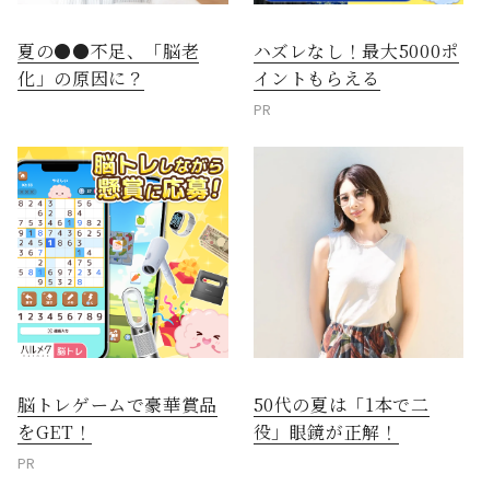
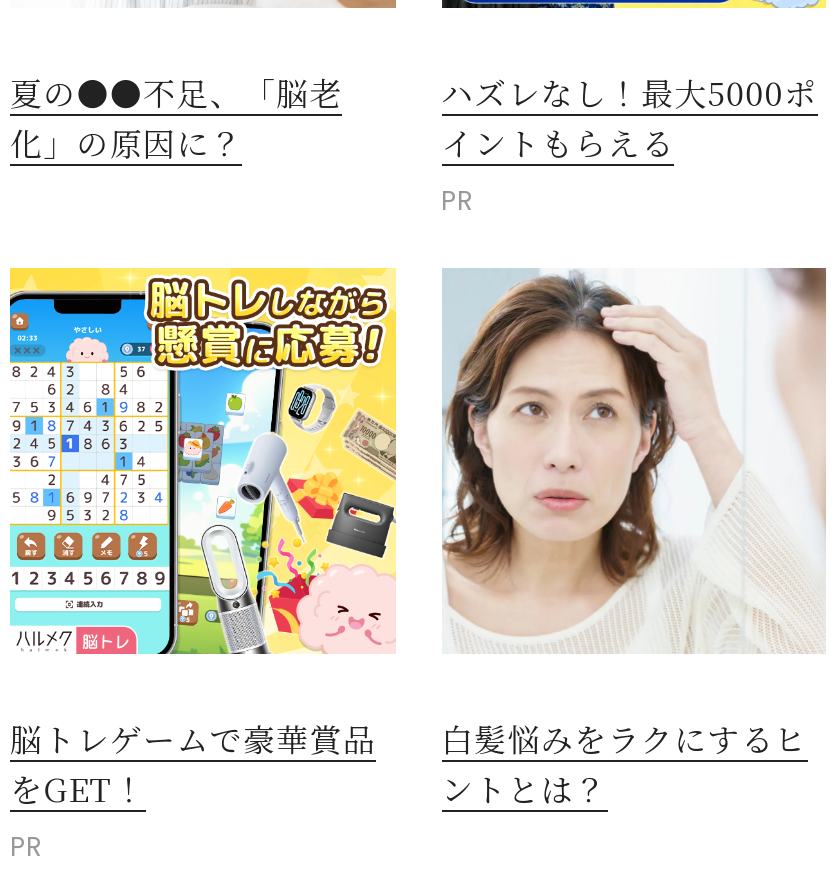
[253,147,463,444] [image] | 50代の夏は「1本で二 | 役」眼鏡が正解！ -> [441,266,828,812] [image] | 白髪悩みをラクにするヒ | ントとは？

